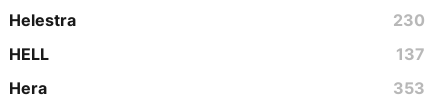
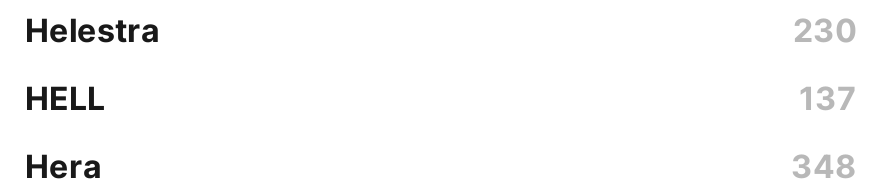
[393,78,425,98] 353 -> [791,145,857,185] 348

